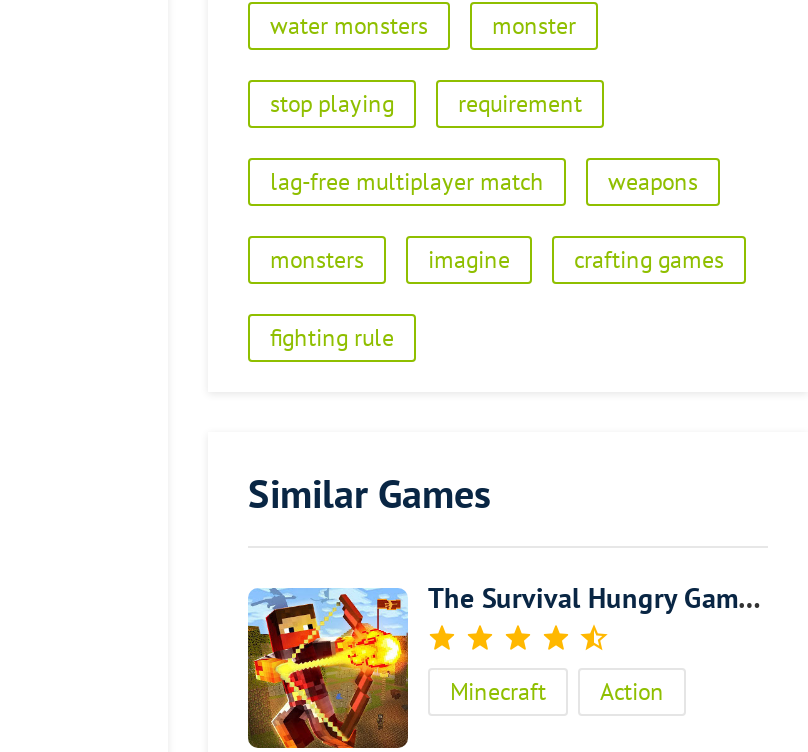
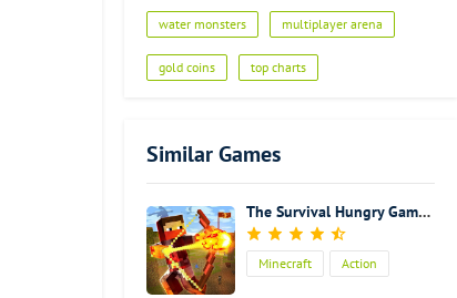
[270,10,724,352] monster | stop playing | requirement | lag-free multiplayer match | weapons | monsters | imagine | crafting games | fighting rule -> [159,16,383,75] multiplayer arena | gold coins | top charts

